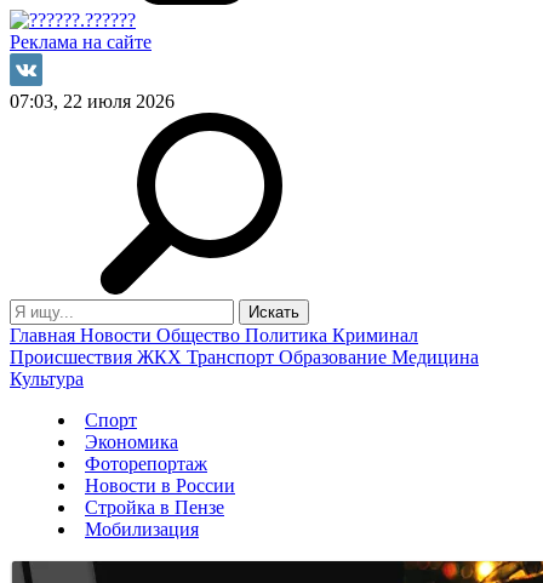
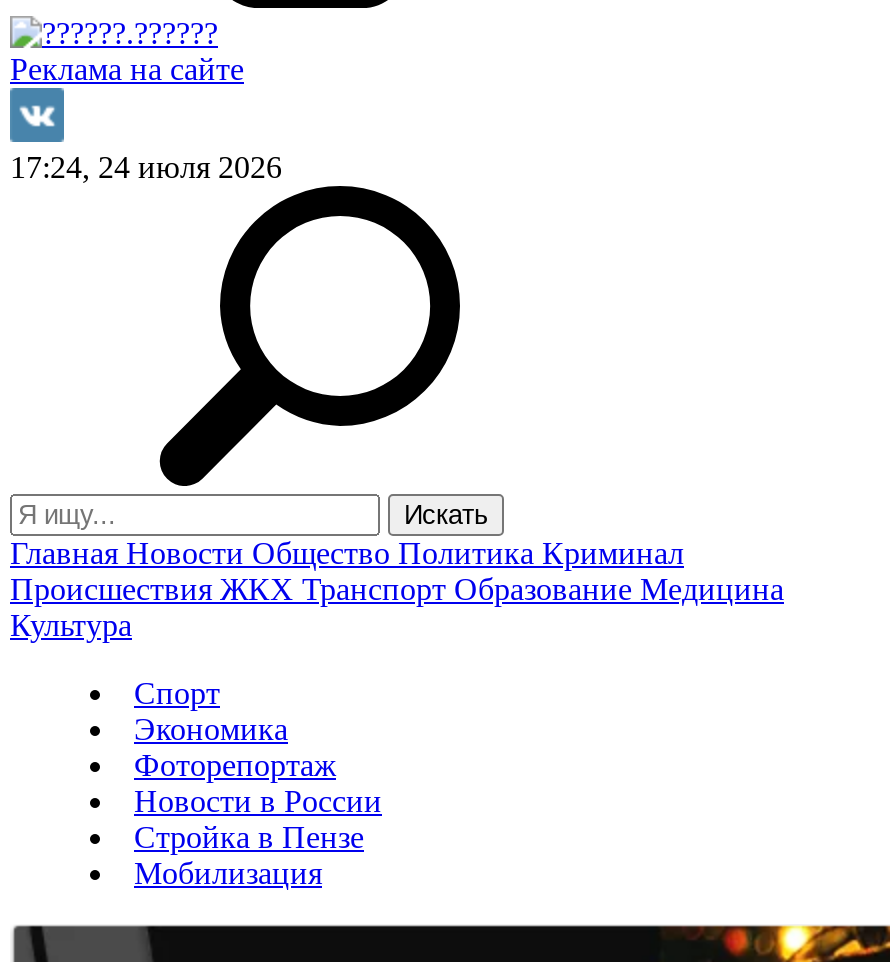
[10,91,175,112] 07:03, 22 июля 2026 -> [10,150,282,184] 17:24, 24 июля 2026

